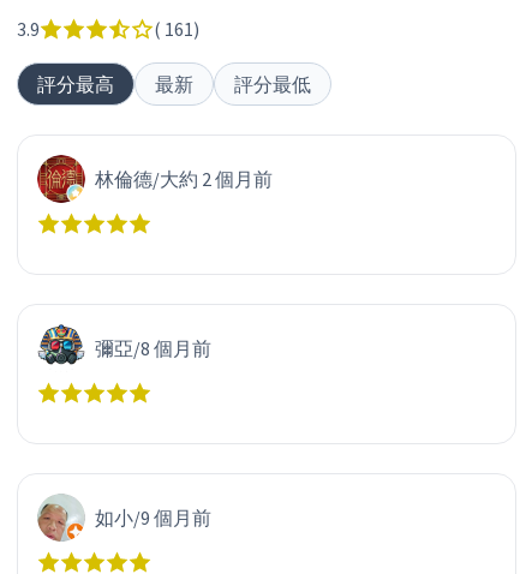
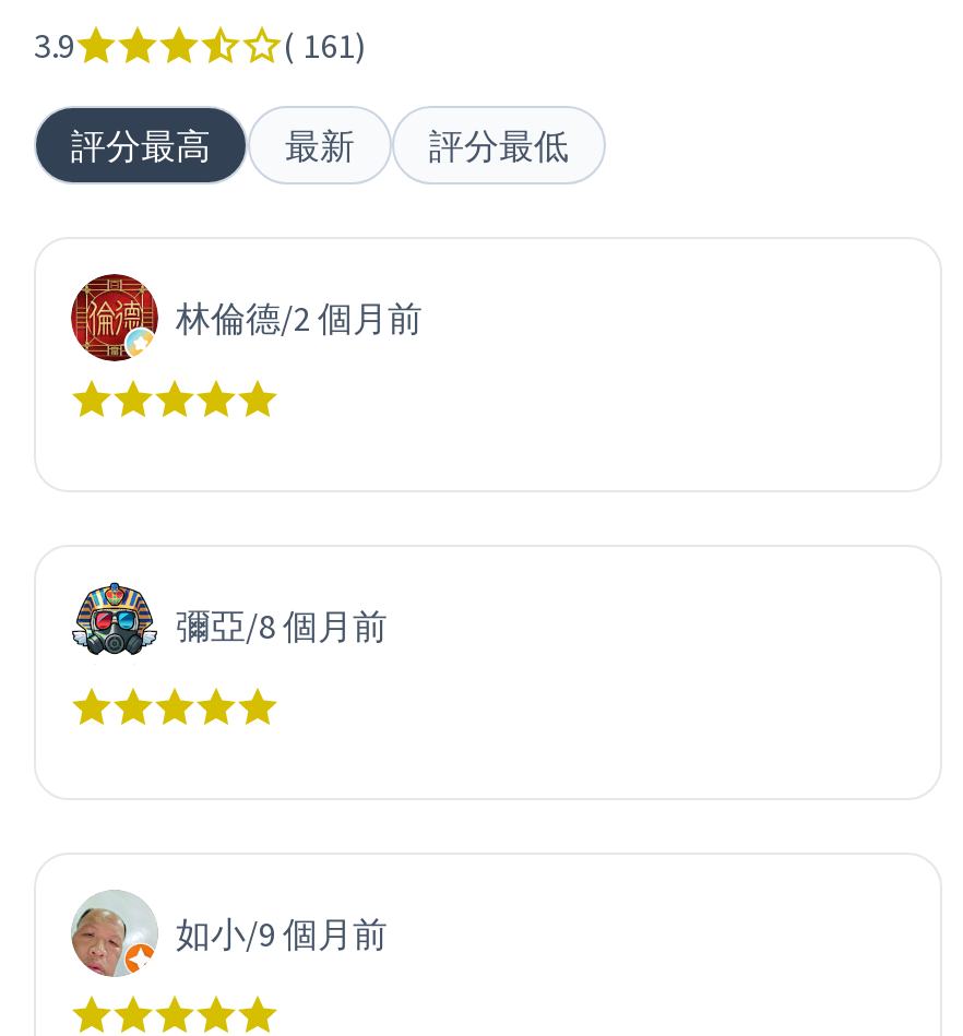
[95,167,273,191] 林倫德/大約 2 個月前 -> [176,296,423,340] 林倫德/2 個月前

